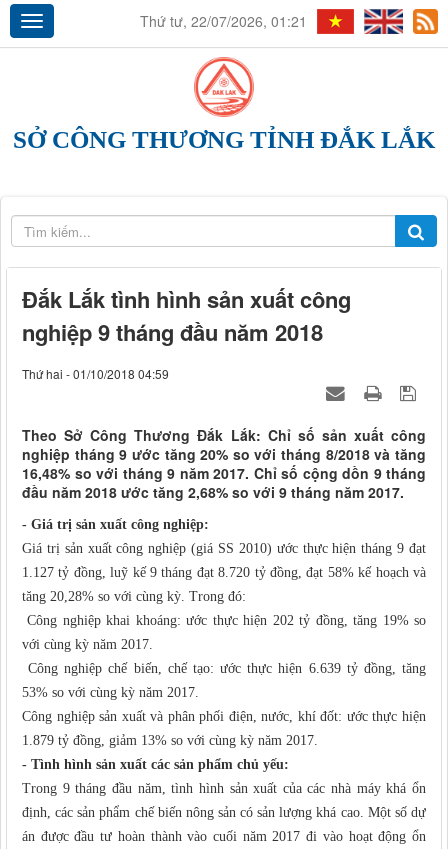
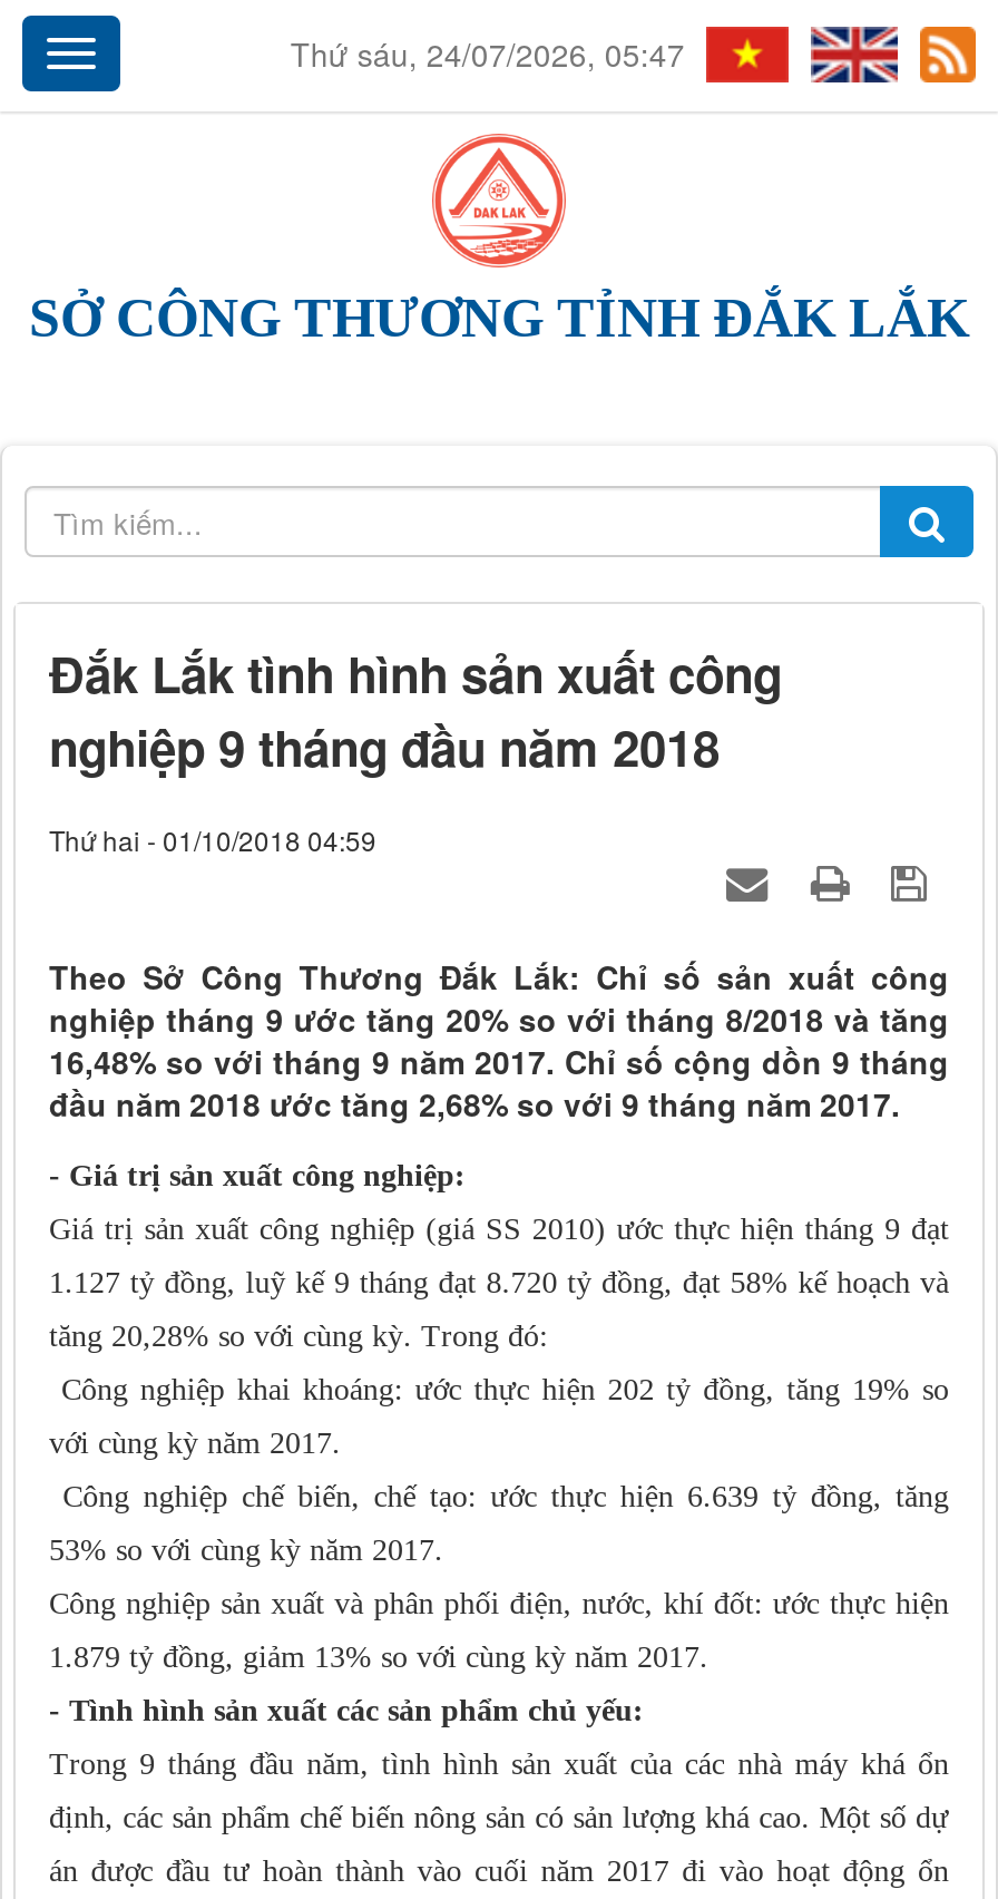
[140,11,307,31] Thứ tư, 22/07/2026, 01:21 -> [290,32,685,76] Thứ sáu, 24/07/2026, 05:47

